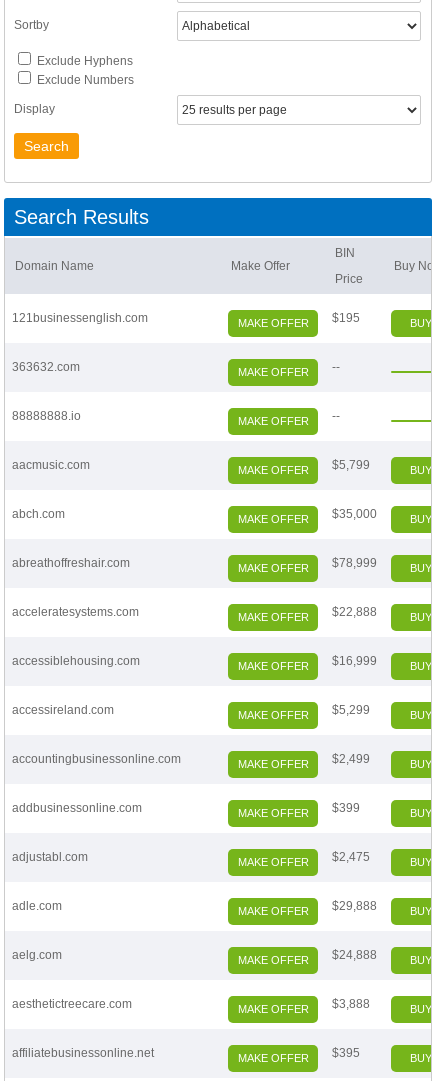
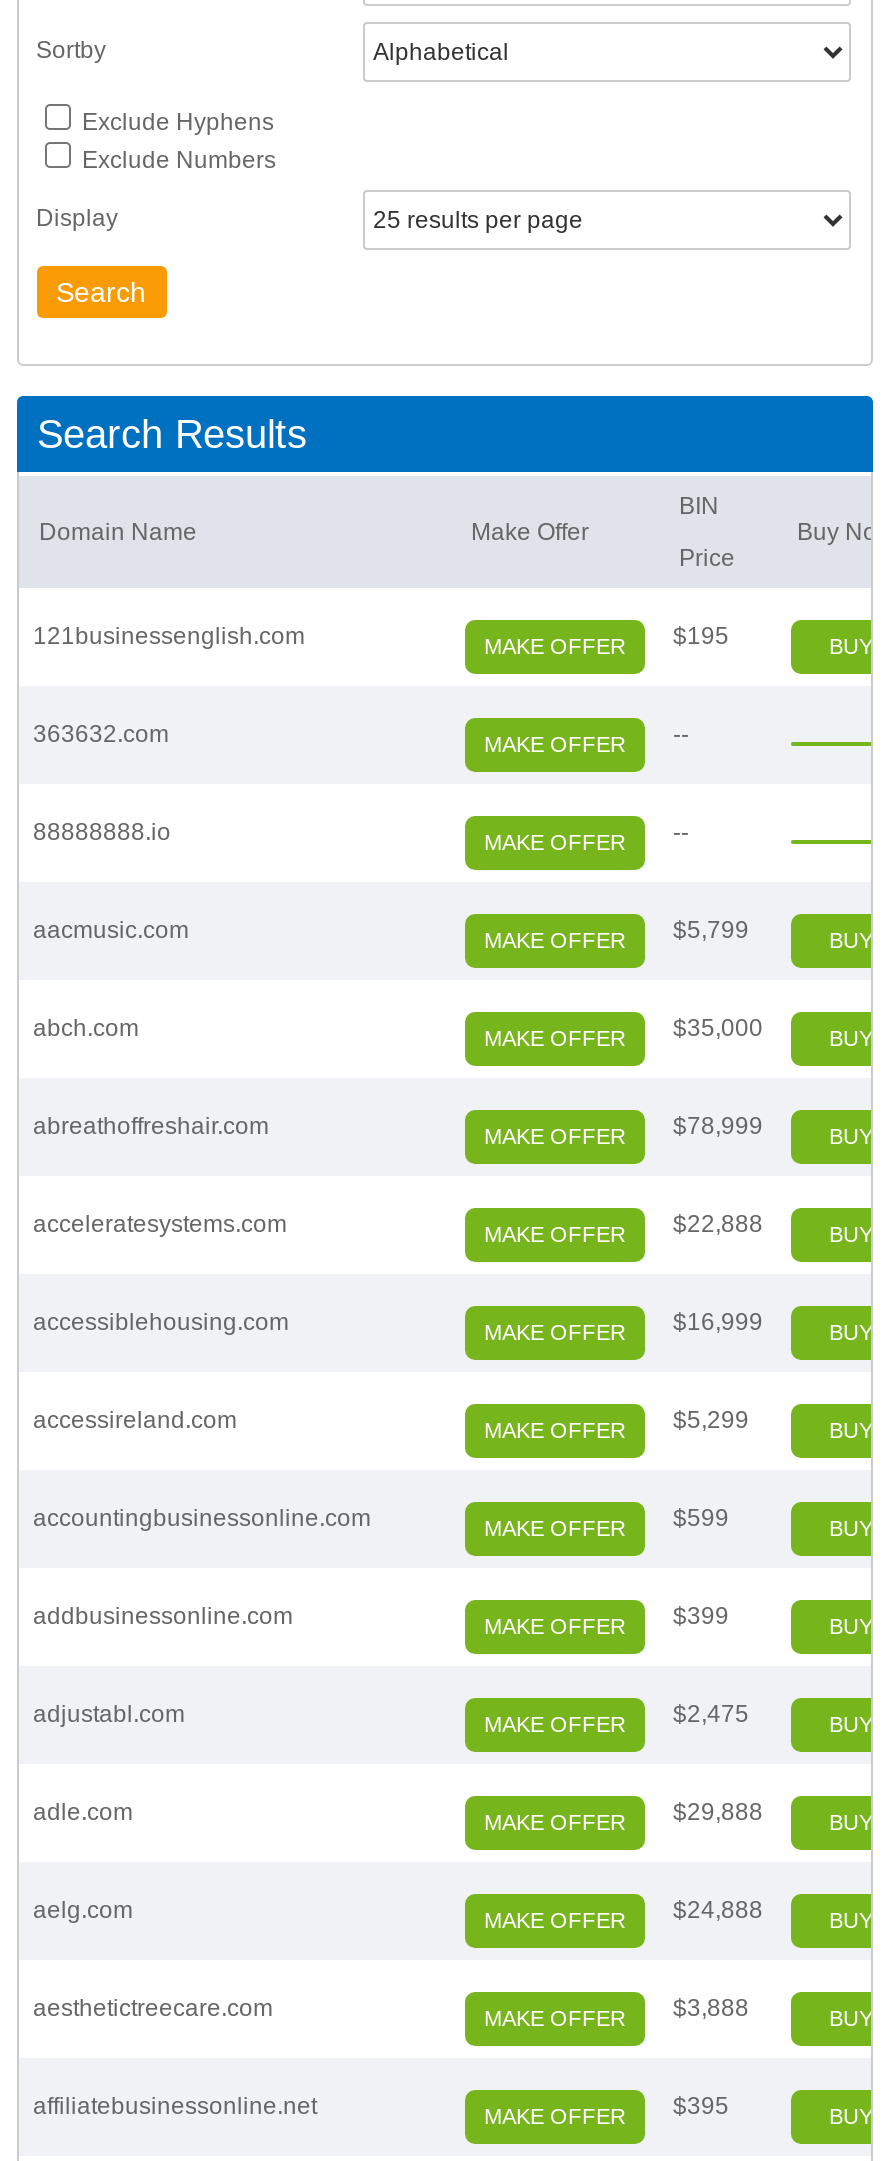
[237,752,370,770] MAKE OFFER $2,499 -> [484,1504,729,1540] MAKE OFFER $599

